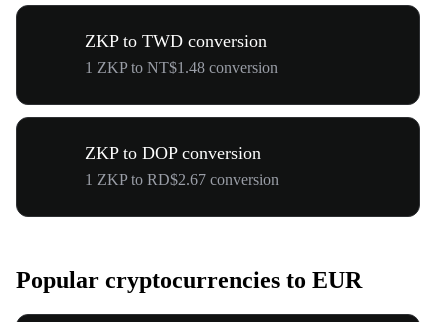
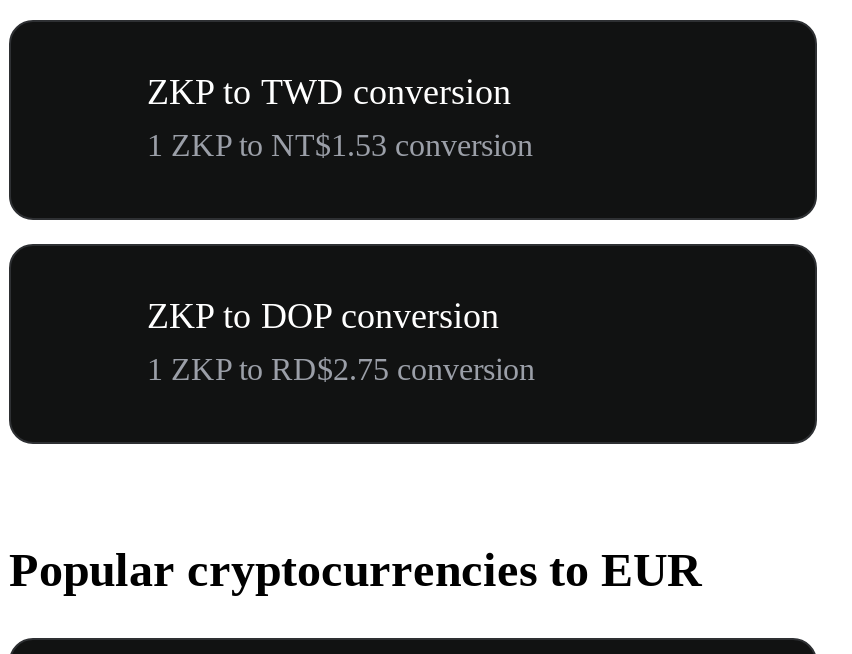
[85,59,278,76] 1 ZKP to NT$1.48 conversion -> [147,127,533,161] 1 ZKP to NT$1.53 conversion
[85,171,279,188] 1 ZKP to RD$2.67 conversion -> [147,351,535,385] 1 ZKP to RD$2.75 conversion

